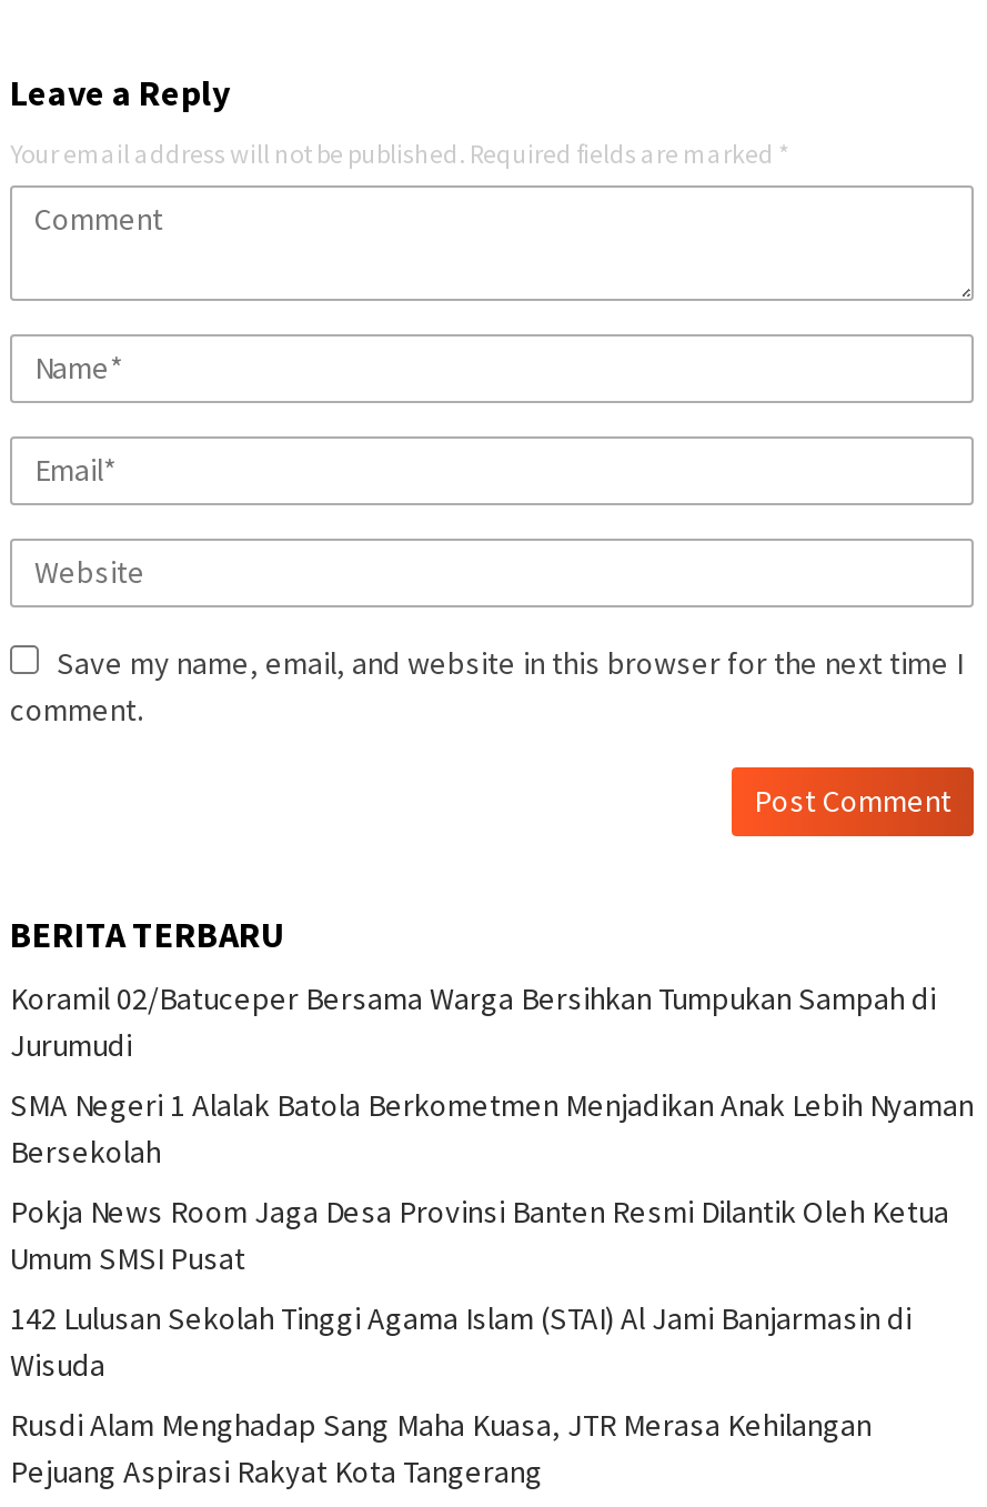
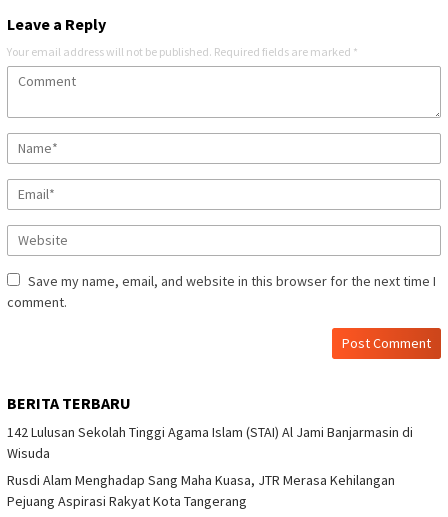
[10,979,974,1279] Koramil 02/Batuceper Bersama Warga Bersihkan Tumpukan Sampah di | Jurumudi | SMA Negeri 1 Alalak Batola Berkometmen Menjadikan Anak Lebih Nyaman | Bersekolah | Pokja News Room Jaga Desa Provinsi Banten Resmi Dilantik Oleh Ketua | Umum SMSI Pusat -> none

